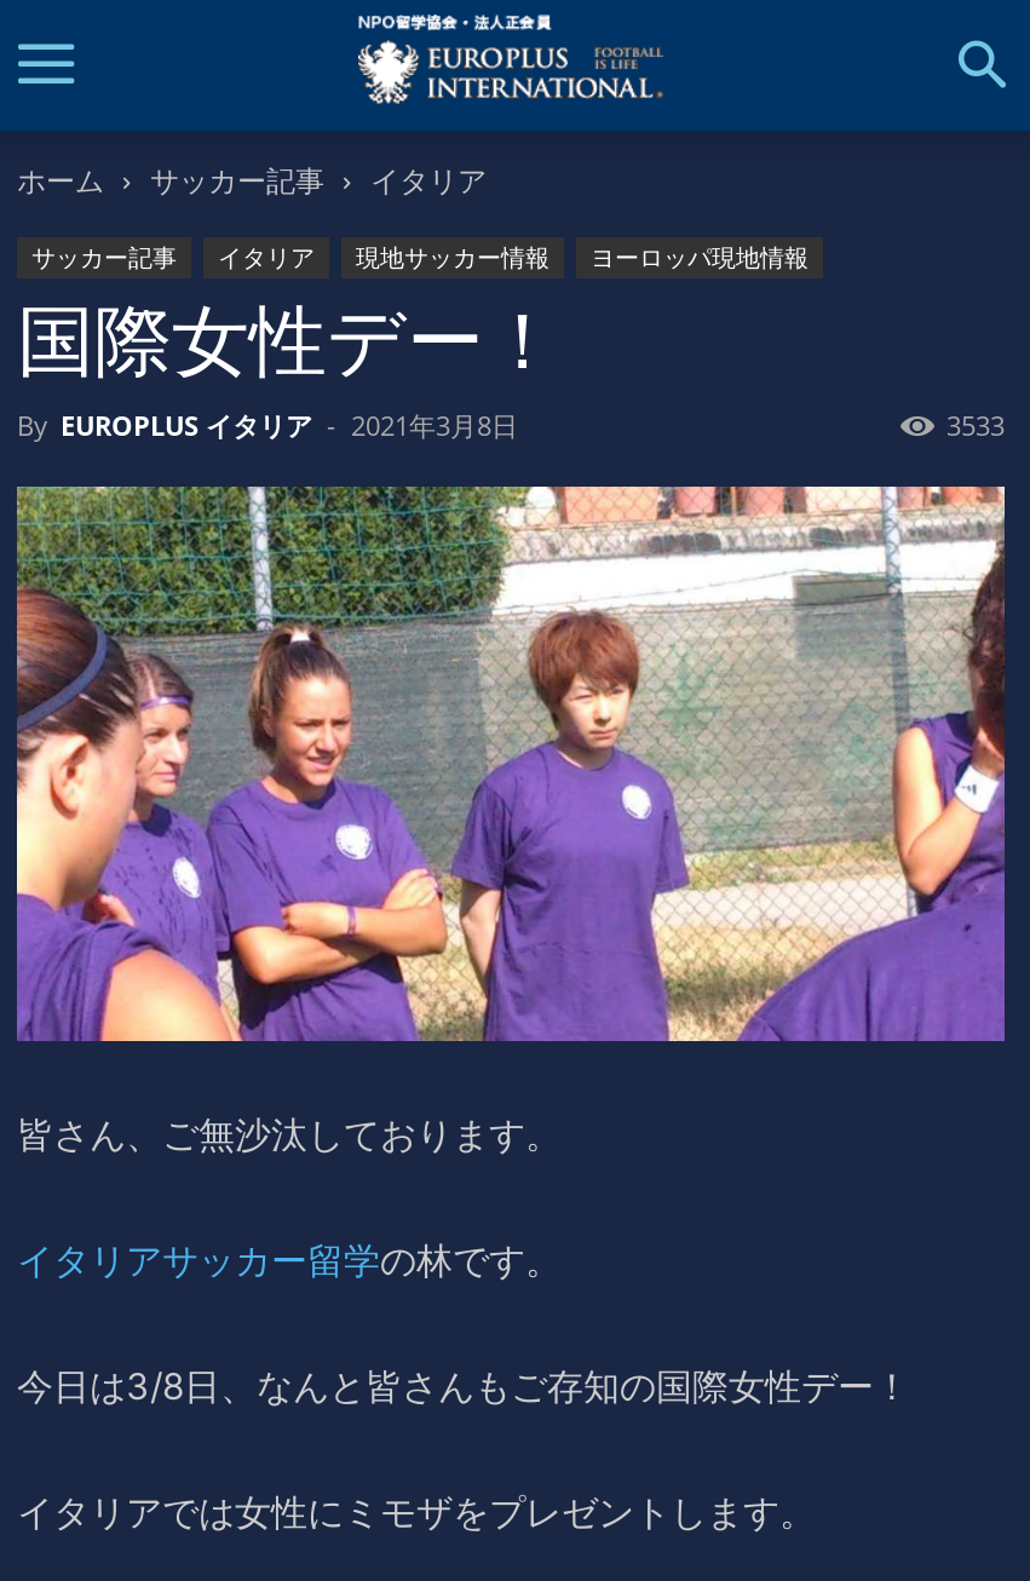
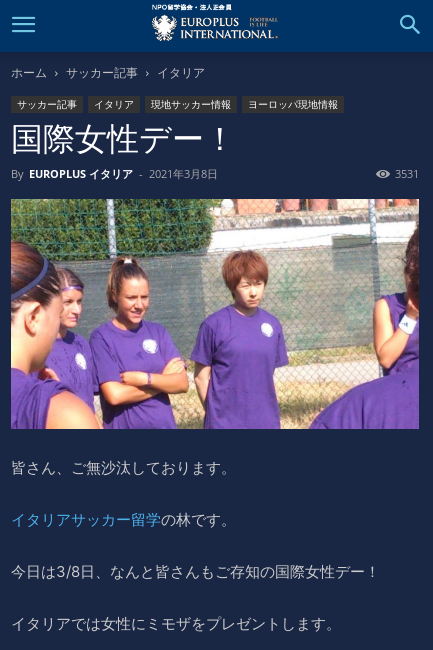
[946,407,1005,443] 3533 -> [395,166,419,181] 3531

